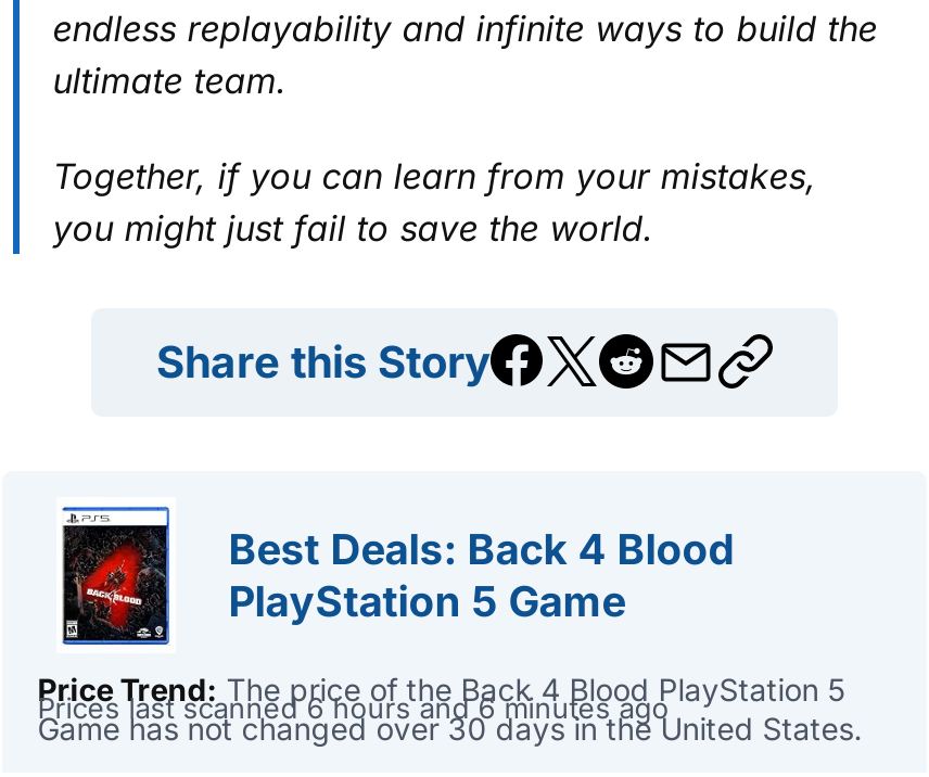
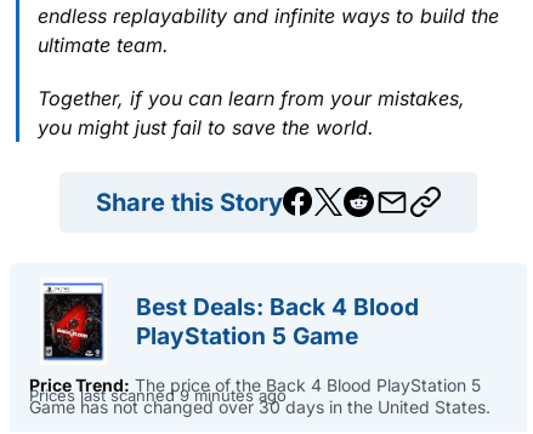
[37,691,669,726] Prices last scanned 6 hours and 6 minutes ago -> [29,386,287,405] Prices last scanned 9 minutes ago

